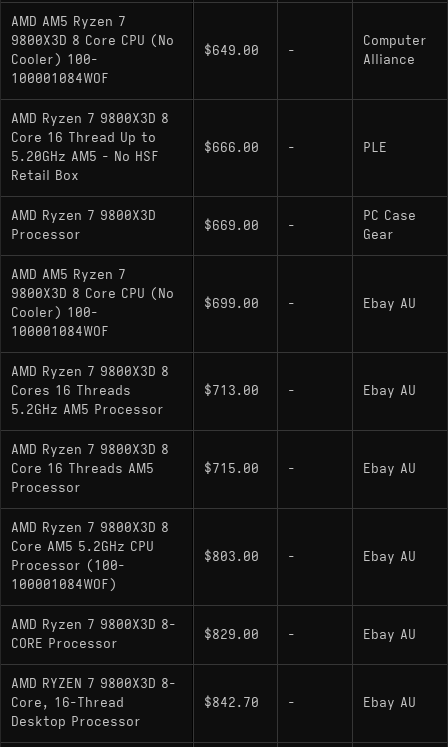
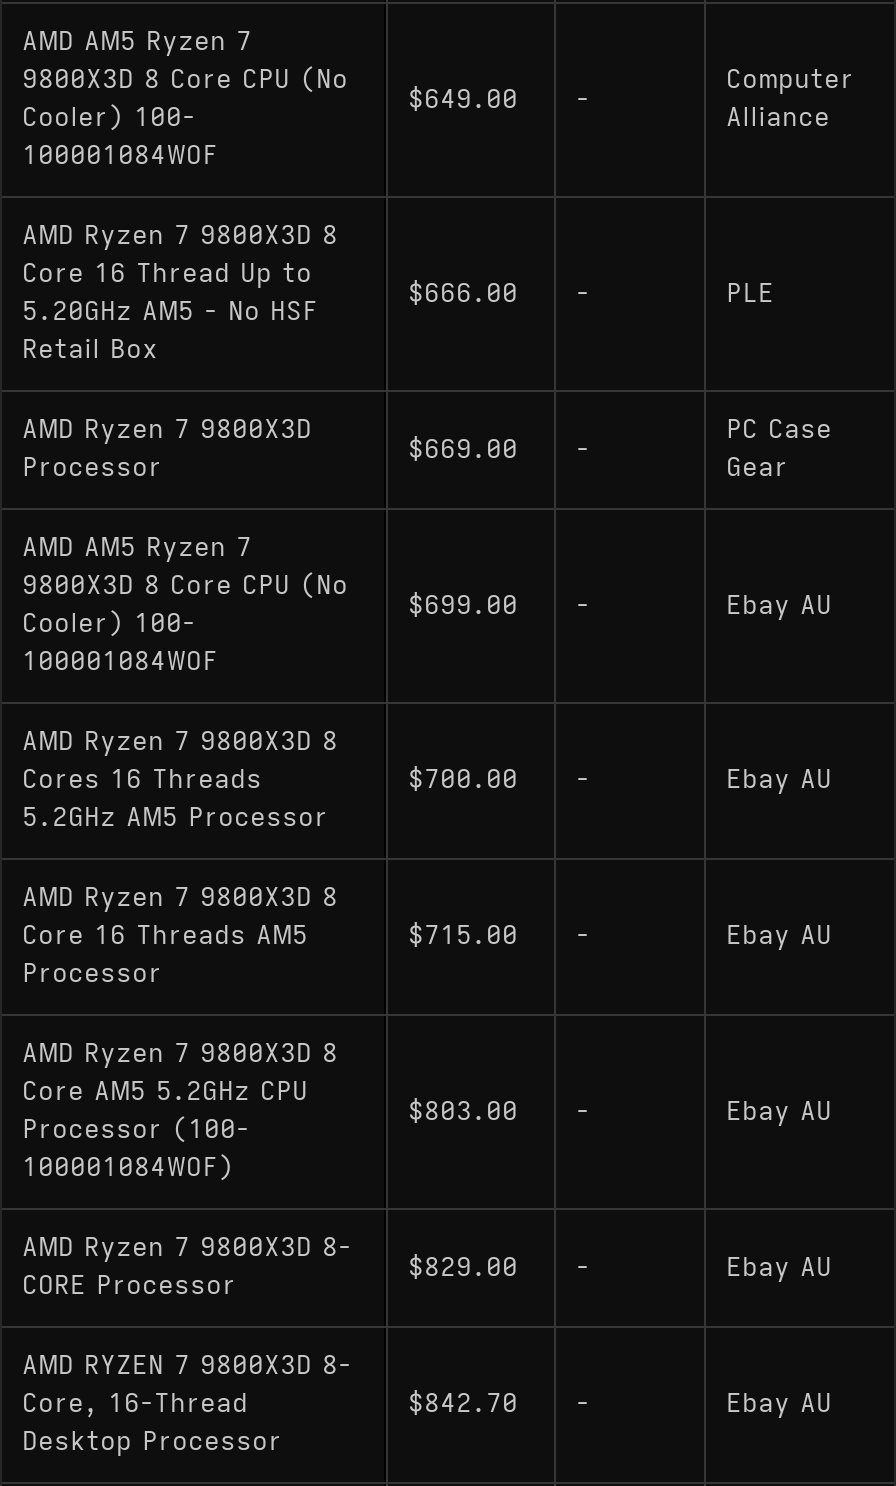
[204,383,259,399] $713.00 -> [408,764,518,796] $700.00

